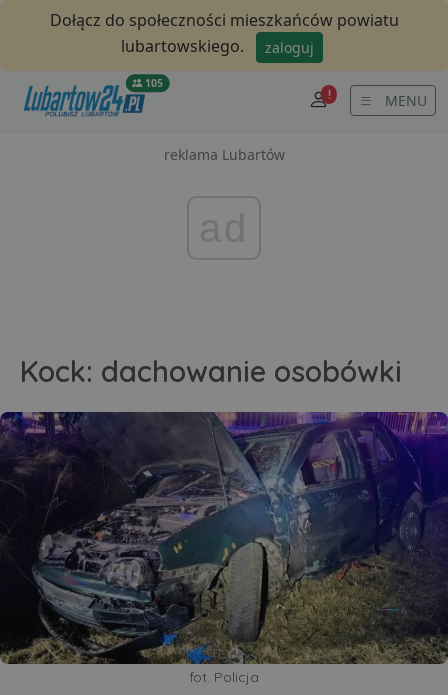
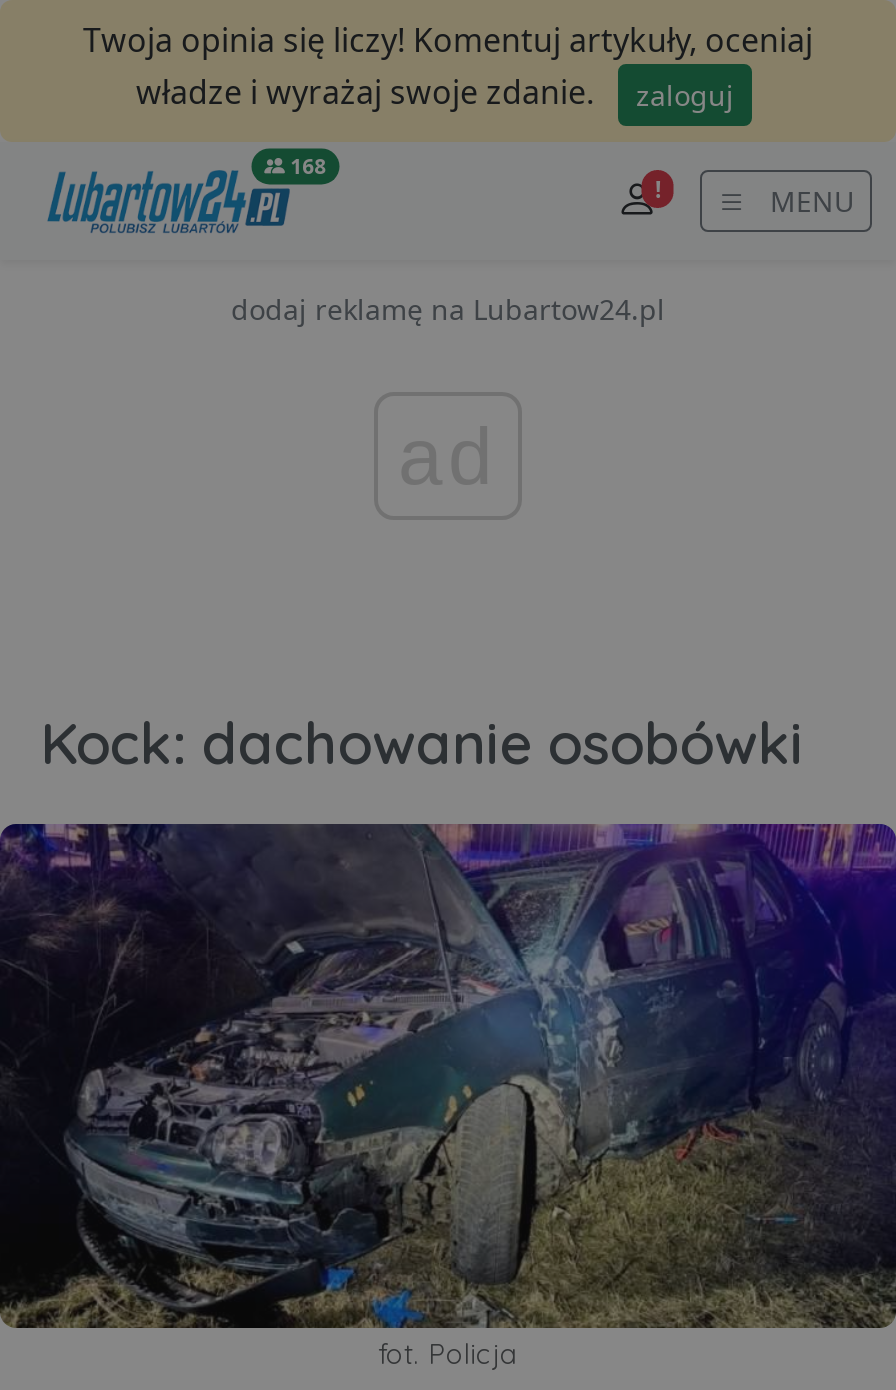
[49,9,398,57] Dołącz do społeczności mieszkańców powiatu | lubartowskiego. -> [83,18,813,114] Twoja opinia się liczy! Komentuj artykuły, oceniaj | władze i wyrażaj swoje zdanie.
[142,76,163,90] 105 -> [284,152,326,180] 168
[163,145,284,164] reklama Lubartów -> [231,289,665,327] dodaj reklamę na Lubartow24.pl

